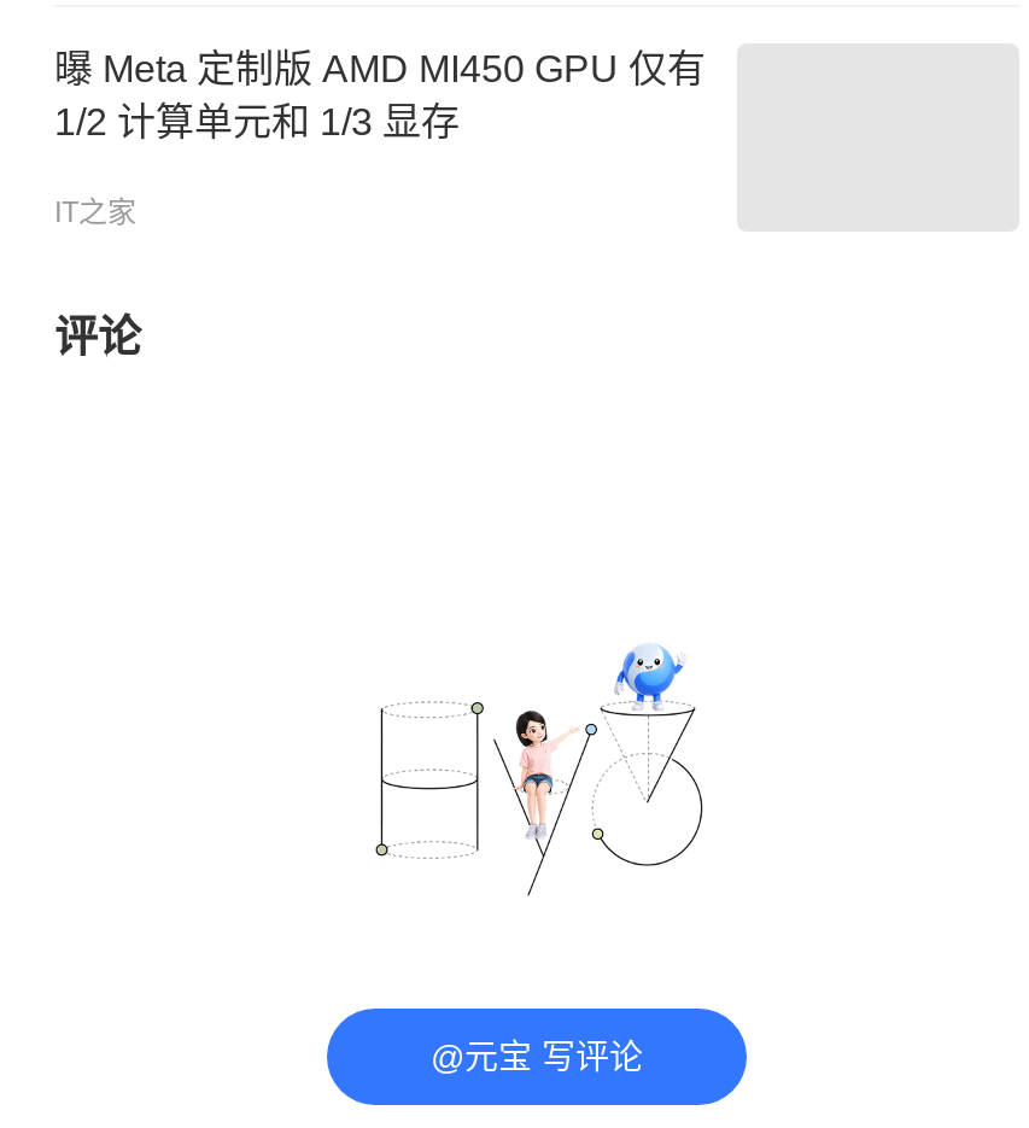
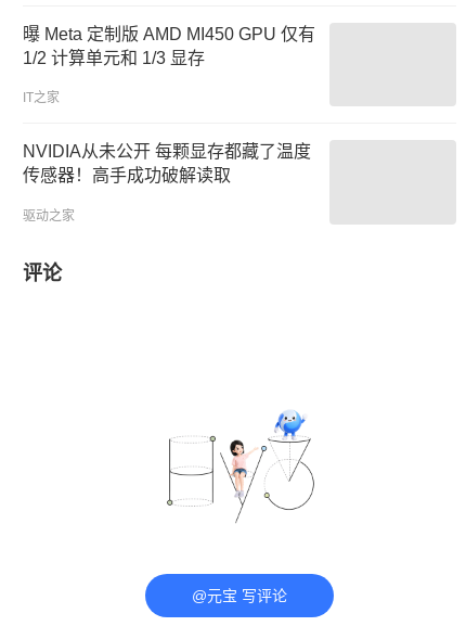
none -> [23,143,311,223] NVIDIA从未公开 每颗显存都藏了温度 | 传感器！高手成功破解读取 | 驱动之家

